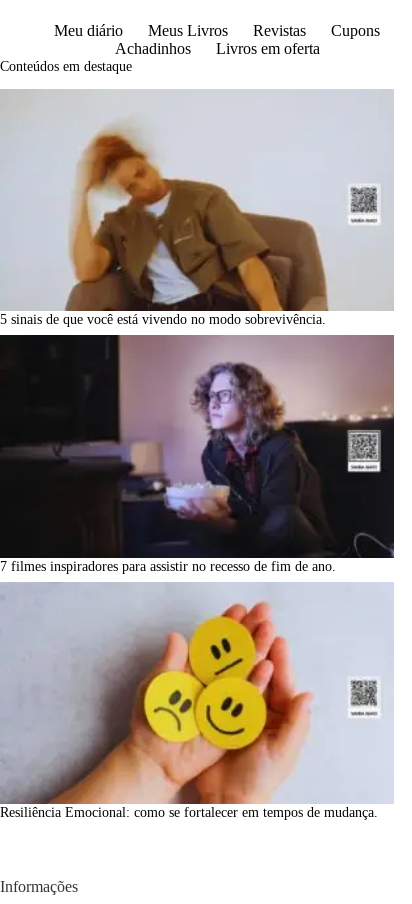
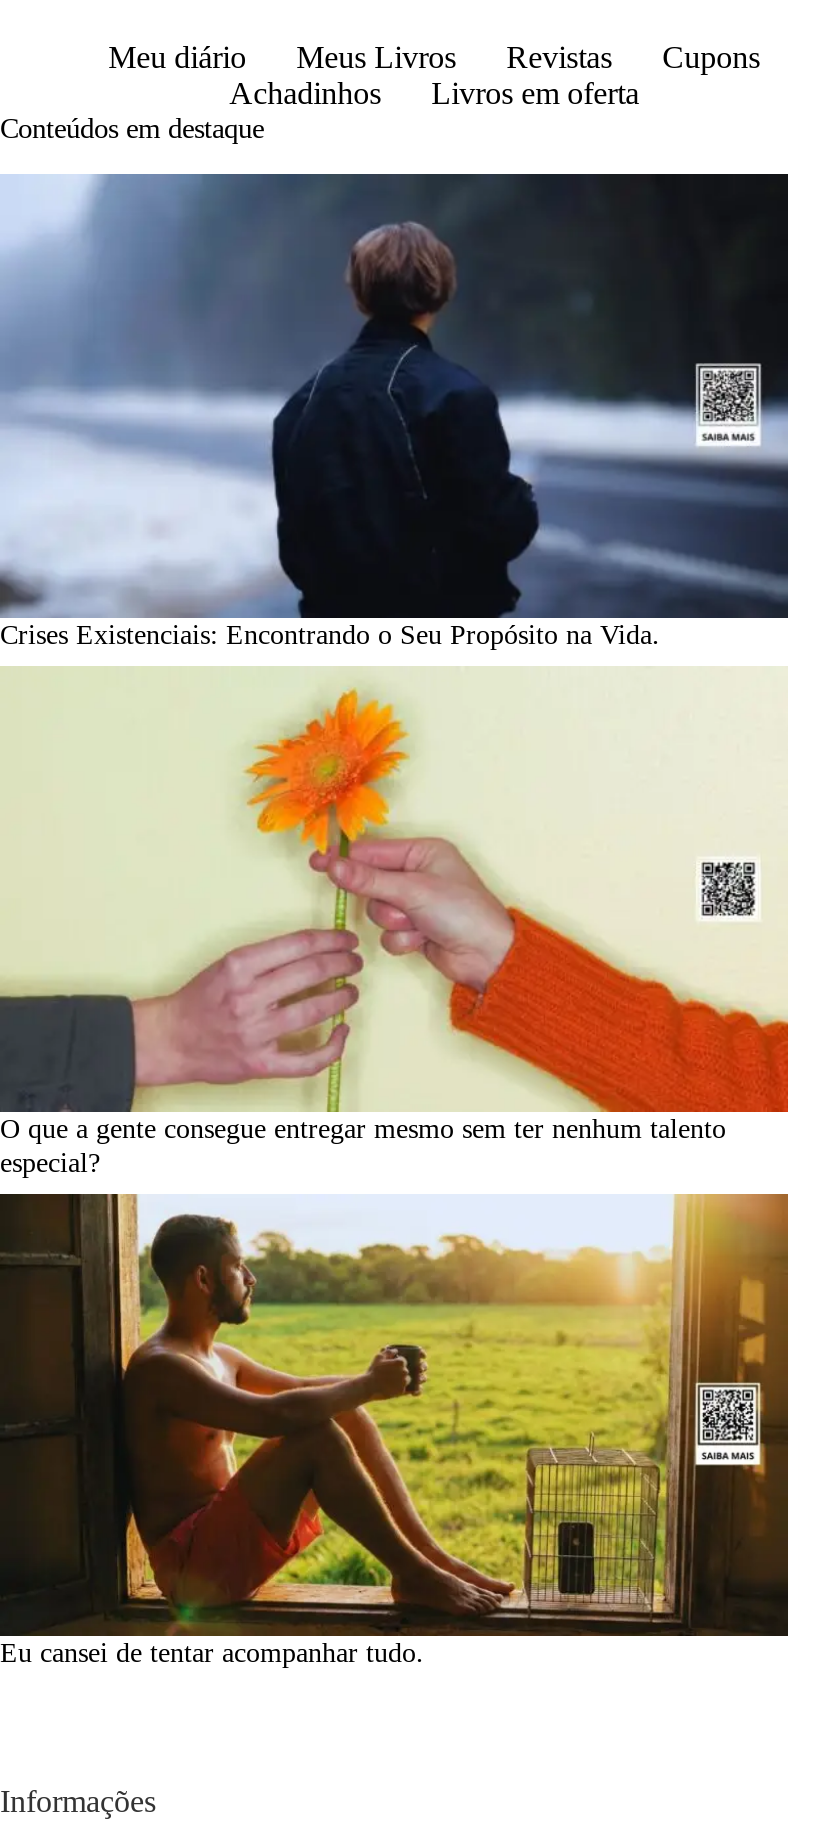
[0,89,394,327] [image] | 5 sinais de que você está vivendo no modo sobrevivência. -> [0,172,790,651] [image] | Crises Existenciais: Encontrando o Seu Propósito na Vida.
[0,335,395,573] [image] | 7 filmes inspiradores para assistir no recesso de fim de ano. -> [0,668,790,1177] [image] | O que a gente consegue entregar mesmo sem ter nenhum talento | especial?
[0,582,394,820] [image] | Resiliência Emocional: como se fortalecer em tempos de mudança. -> [0,1192,790,1669] [image] | Eu cansei de tentar acompanhar tudo.

